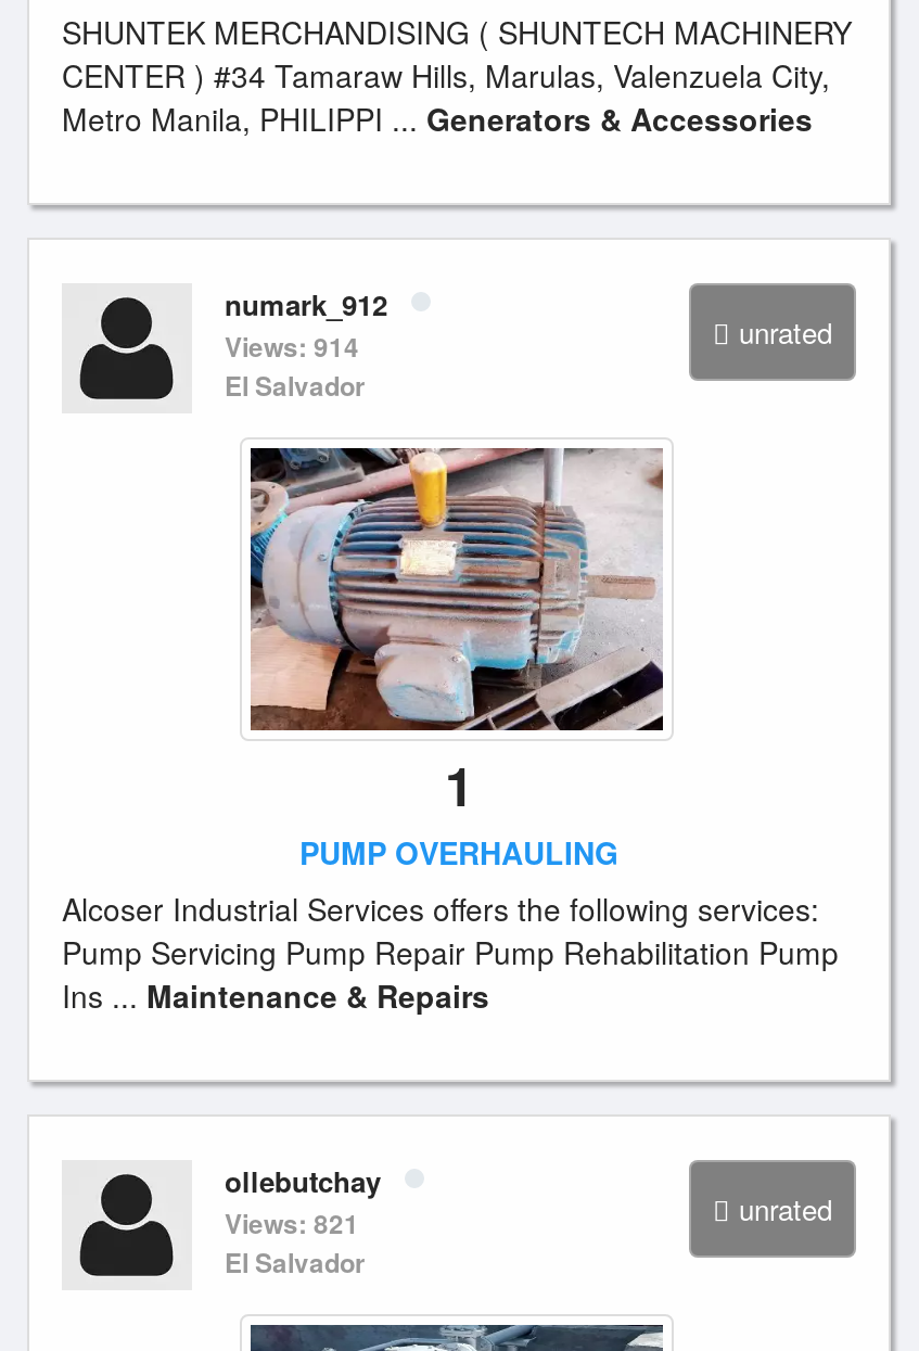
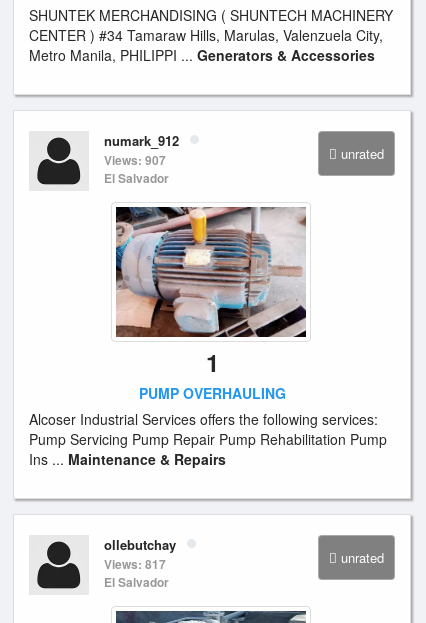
[225,327,359,366] Views: 914 -> [104,151,166,169] Views: 907
[225,1203,359,1242] Views: 821 -> [104,555,166,573] Views: 817

